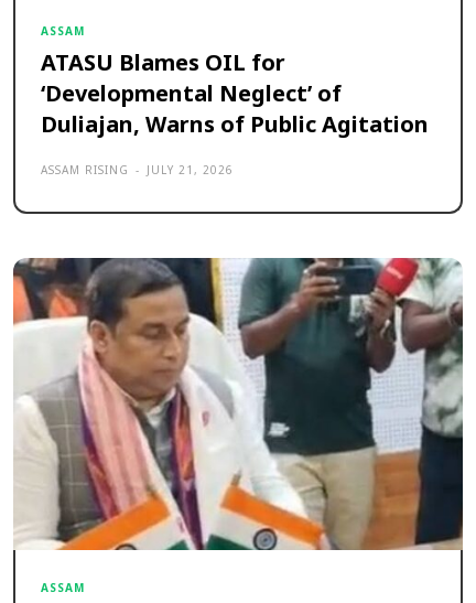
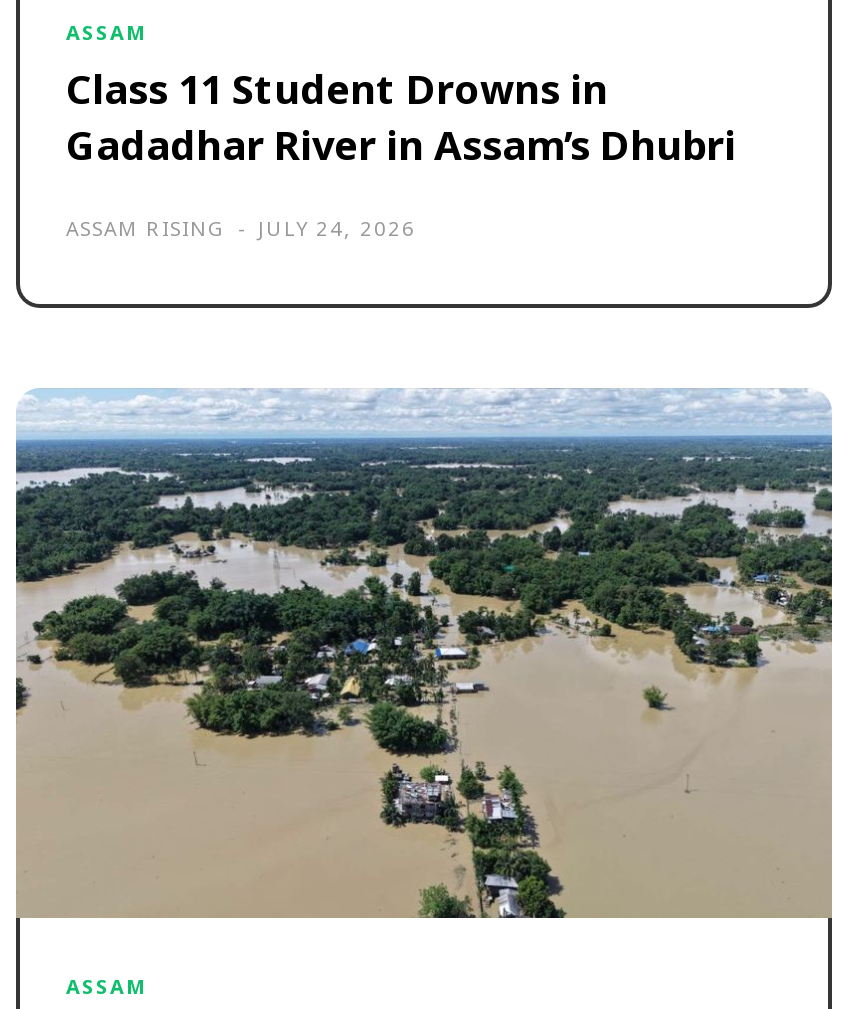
[41,48,429,139] ATASU Blames OIL for | ‘Developmental Neglect’ of | Duliajan, Warns of Public Agitation -> [66,62,736,172] Class 11 Student Drowns in | Gadadhar River in Assam’s Dhubri
[41,162,234,178] ASSAM RISING - JULY 21, 2026 -> [66,214,416,242] ASSAM RISING - JULY 24, 2026
[12,257,463,551] [image] -> [14,388,832,920] [image]

